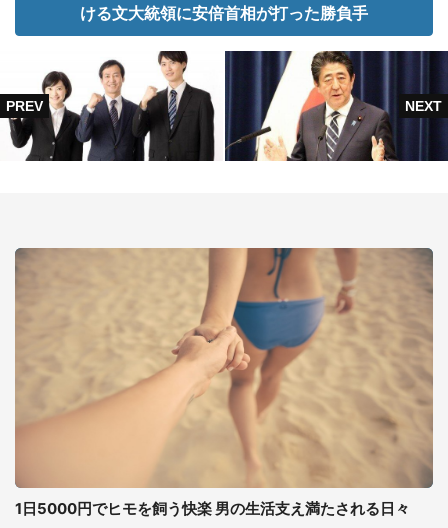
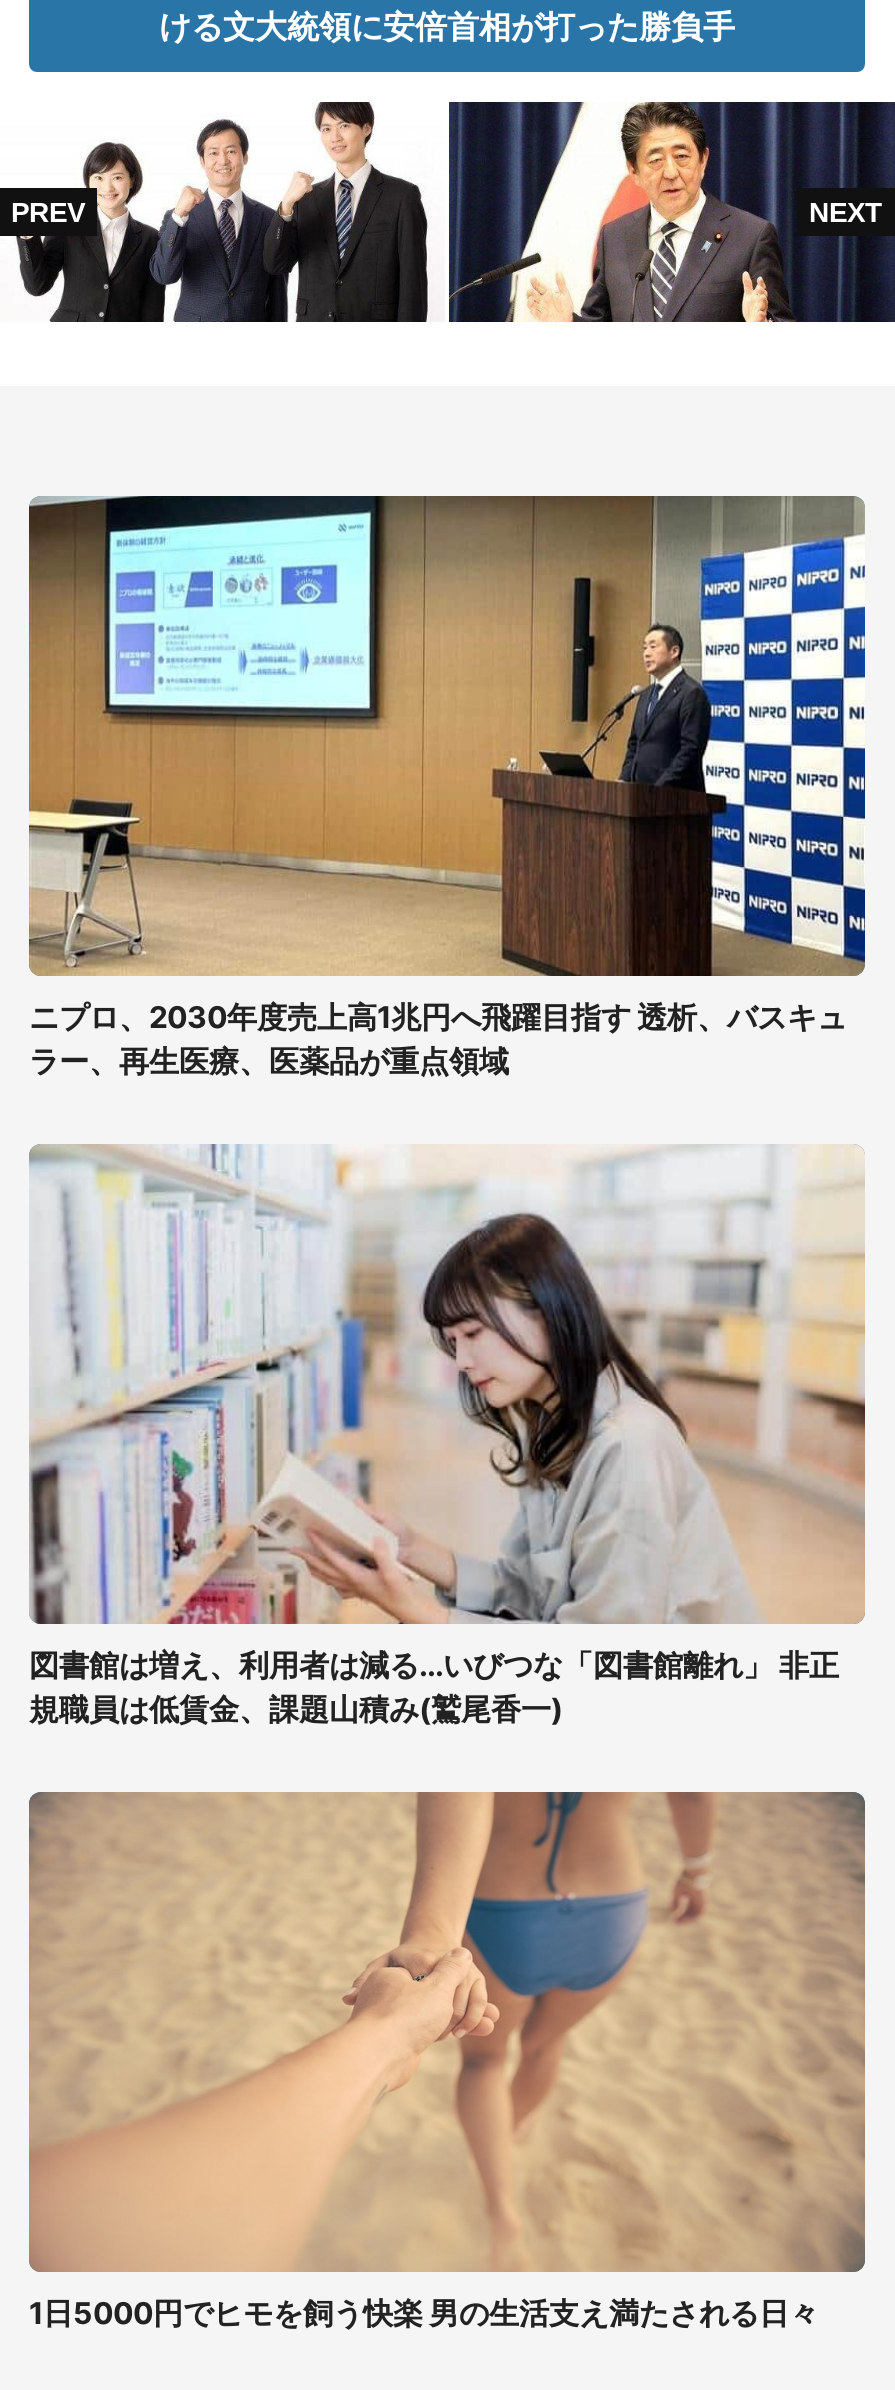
none -> [29,494,867,1080] [image] | ニプロ、2030年度売上高1兆円へ飛躍目指す 透析、バスキュ | ラー、再生医療、医薬品が重点領域
none -> [29,1144,867,1728] [image] | 図書館は増え、利用者は減る...いびつな「図書館離れ」 非正 | 規職員は低賃金、課題山積み(鷲尾香一)

